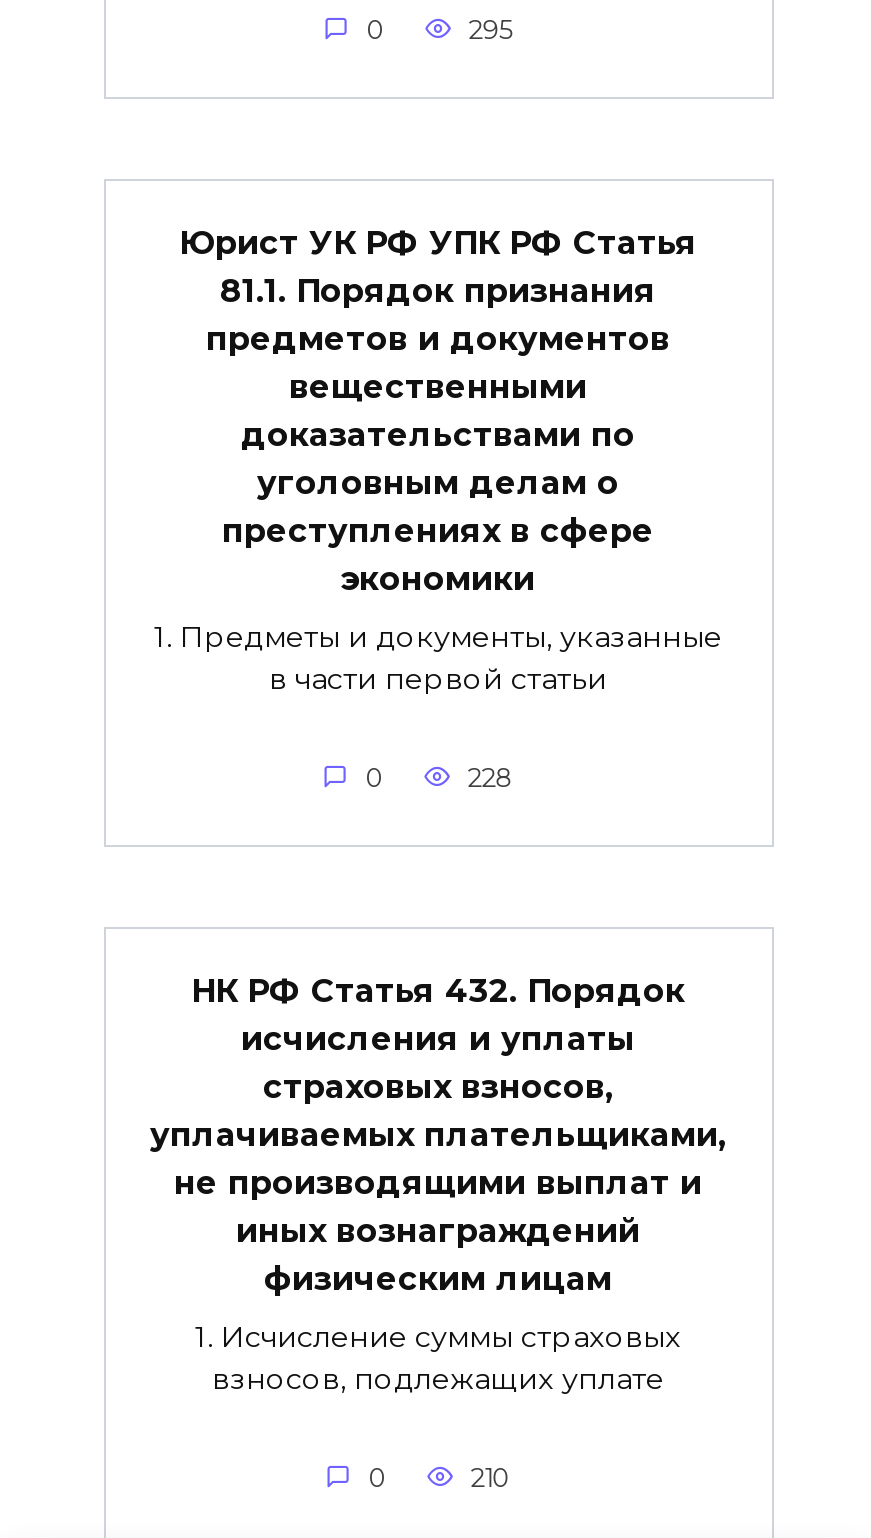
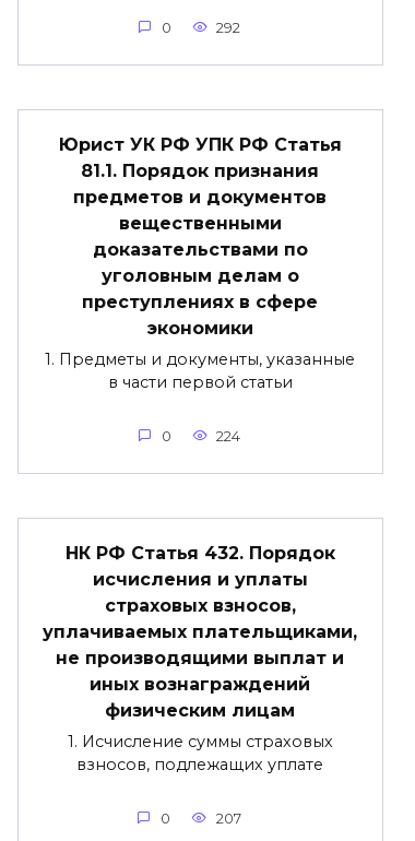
[468,15,512,45] 295 -> [216,19,240,36] 292
[468,763,514,793] 228 -> [216,428,240,444] 224
[470,1463,510,1493] 210 -> [216,810,241,827] 207

